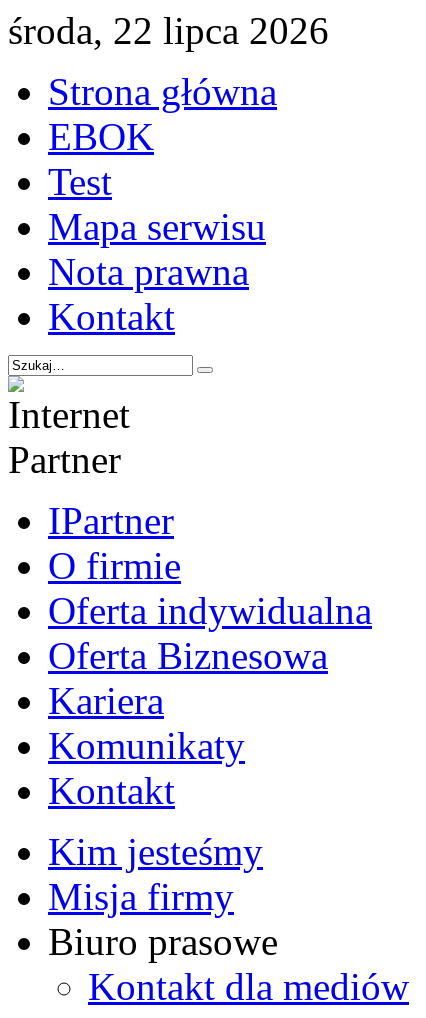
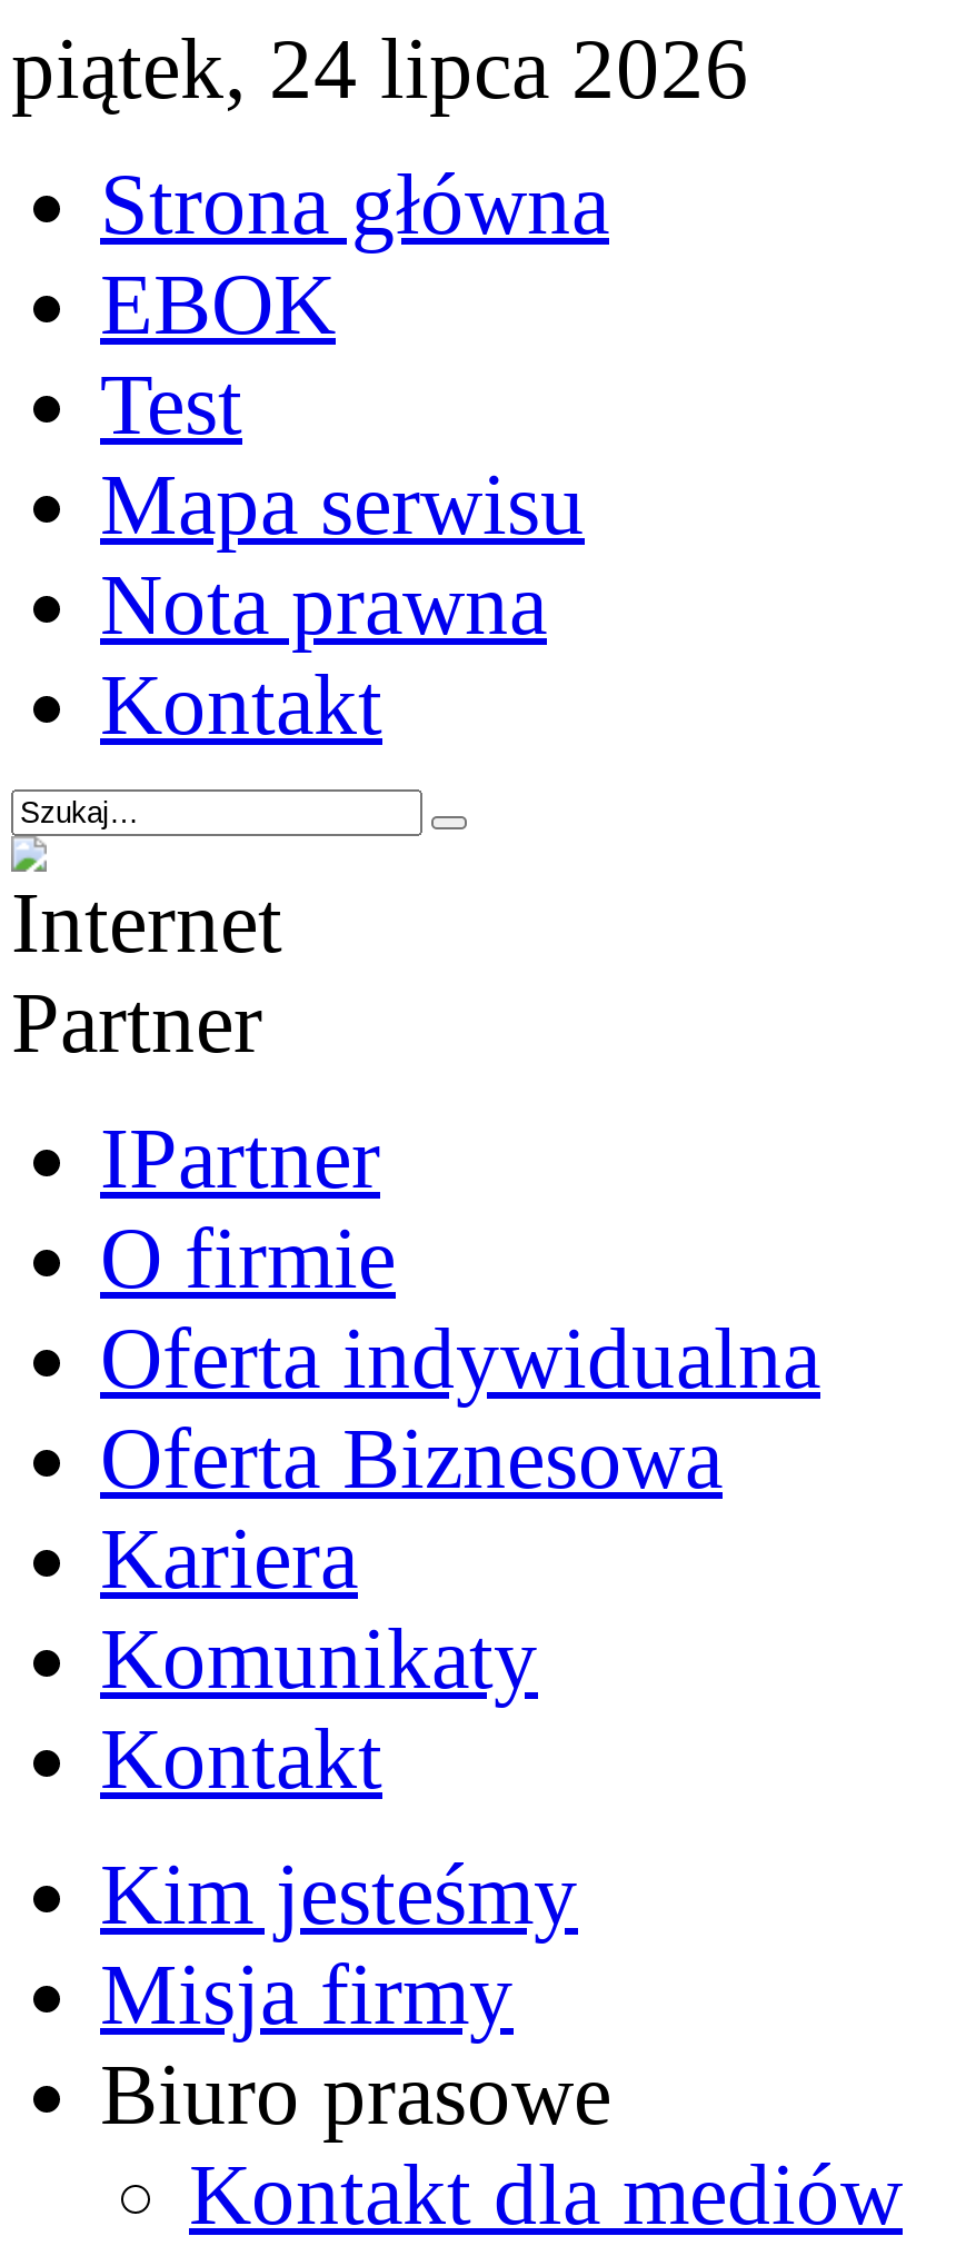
[8,9,329,52] środa, 22 lipca 2026 -> [11,20,749,116] piątek, 24 lipca 2026

